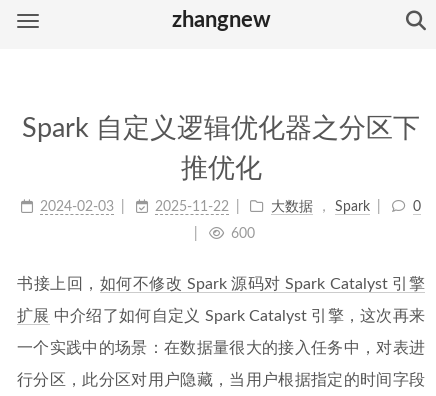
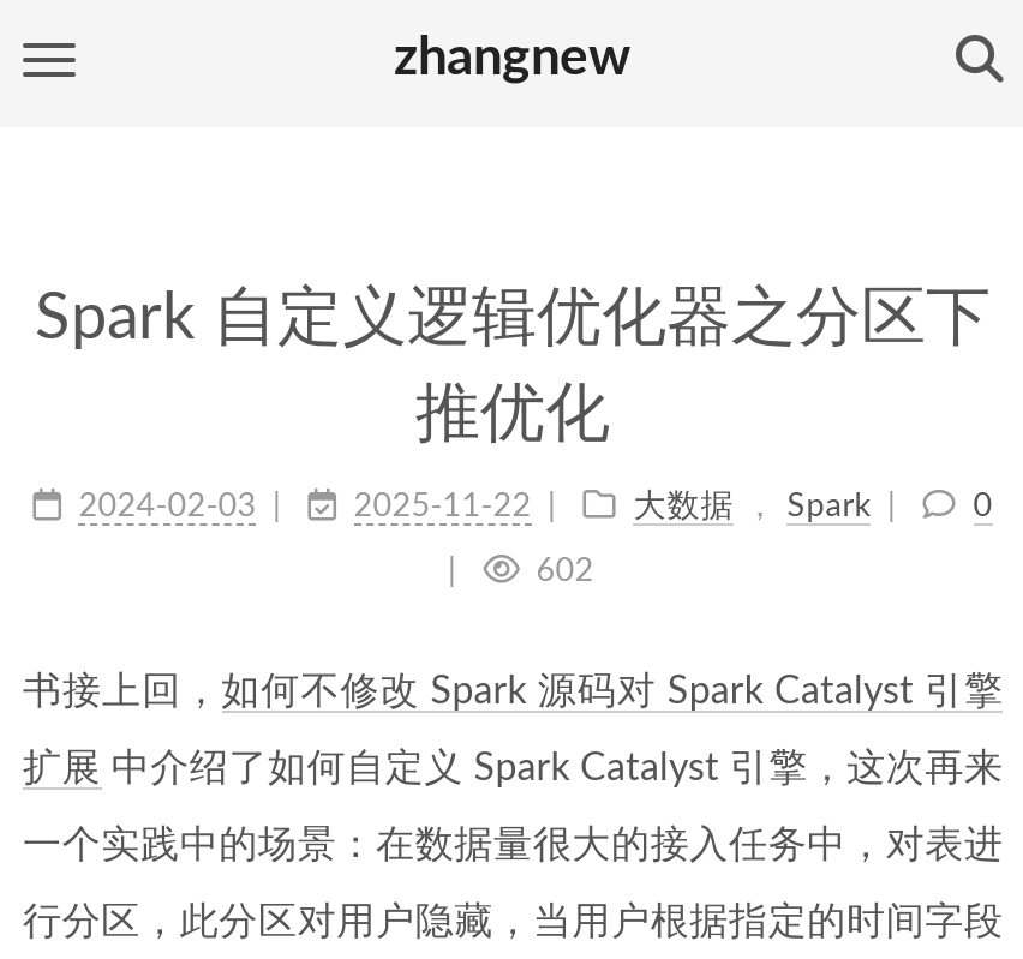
[231,227,255,241] 600 -> [536,555,594,588] 602

